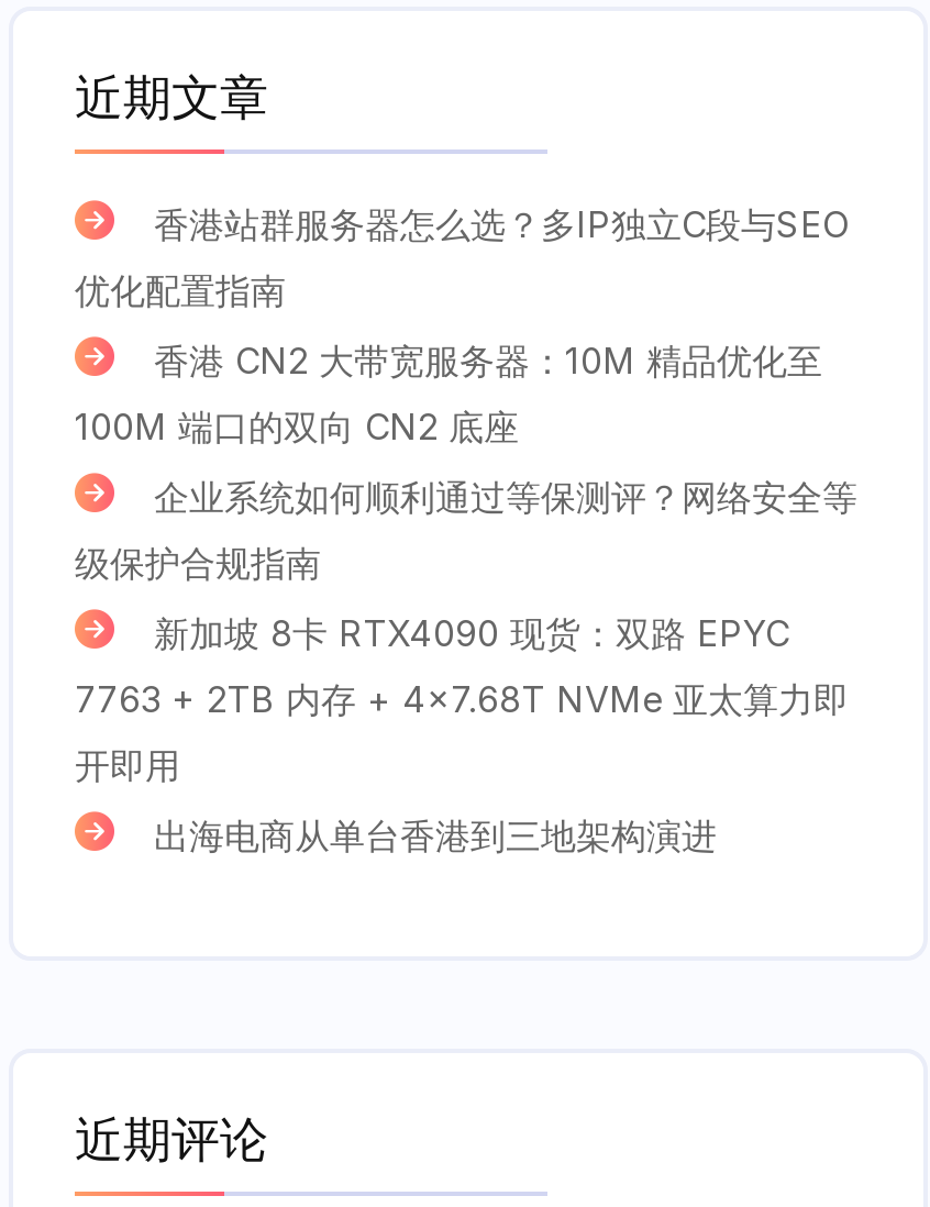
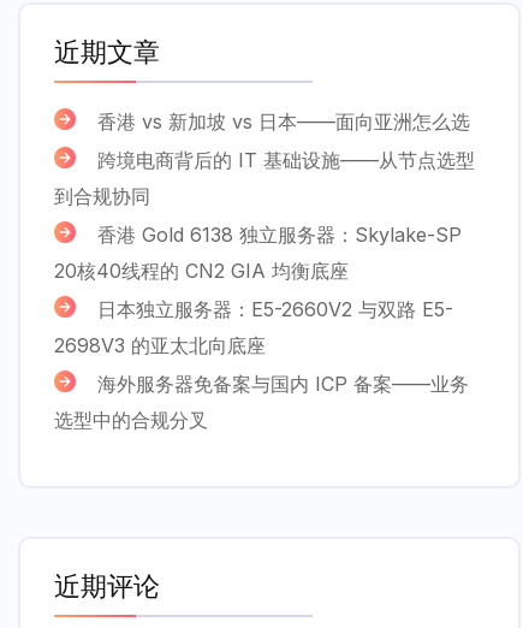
[75,201,857,856] 香港站群服务器怎么选？多IP独立C段与SEO | 优化配置指南 | 香港 CN2 大带宽服务器：10M 精品优化至 | 100M 端口的双向 CN2 底座 | 企业系统如何顺利通过等保测评？网络安全等 | 级保护合规指南 | 新加坡 8卡 RTX4090 现货：双路 EPYC | 7763 + 2TB 内存 + 4×7.68T NVMe 亚太算力即 | 开即用 | 出海电商从单台香港到三地架构演进 -> [54,109,475,431] 香港 vs 新加坡 vs 日本——面向亚洲怎么选 | 跨境电商背后的 IT 基础设施——从节点选型 | 到合规协同 | 香港 Gold 6138 独立服务器：Skylake-SP | 20核40线程的 CN2 GIA 均衡底座 | 日本独立服务器：E5-2660V2 与双路 E5- | 2698V3 的亚太北向底座 | 海外服务器免备案与国内 ICP 备案——业务 | 选型中的合规分叉

